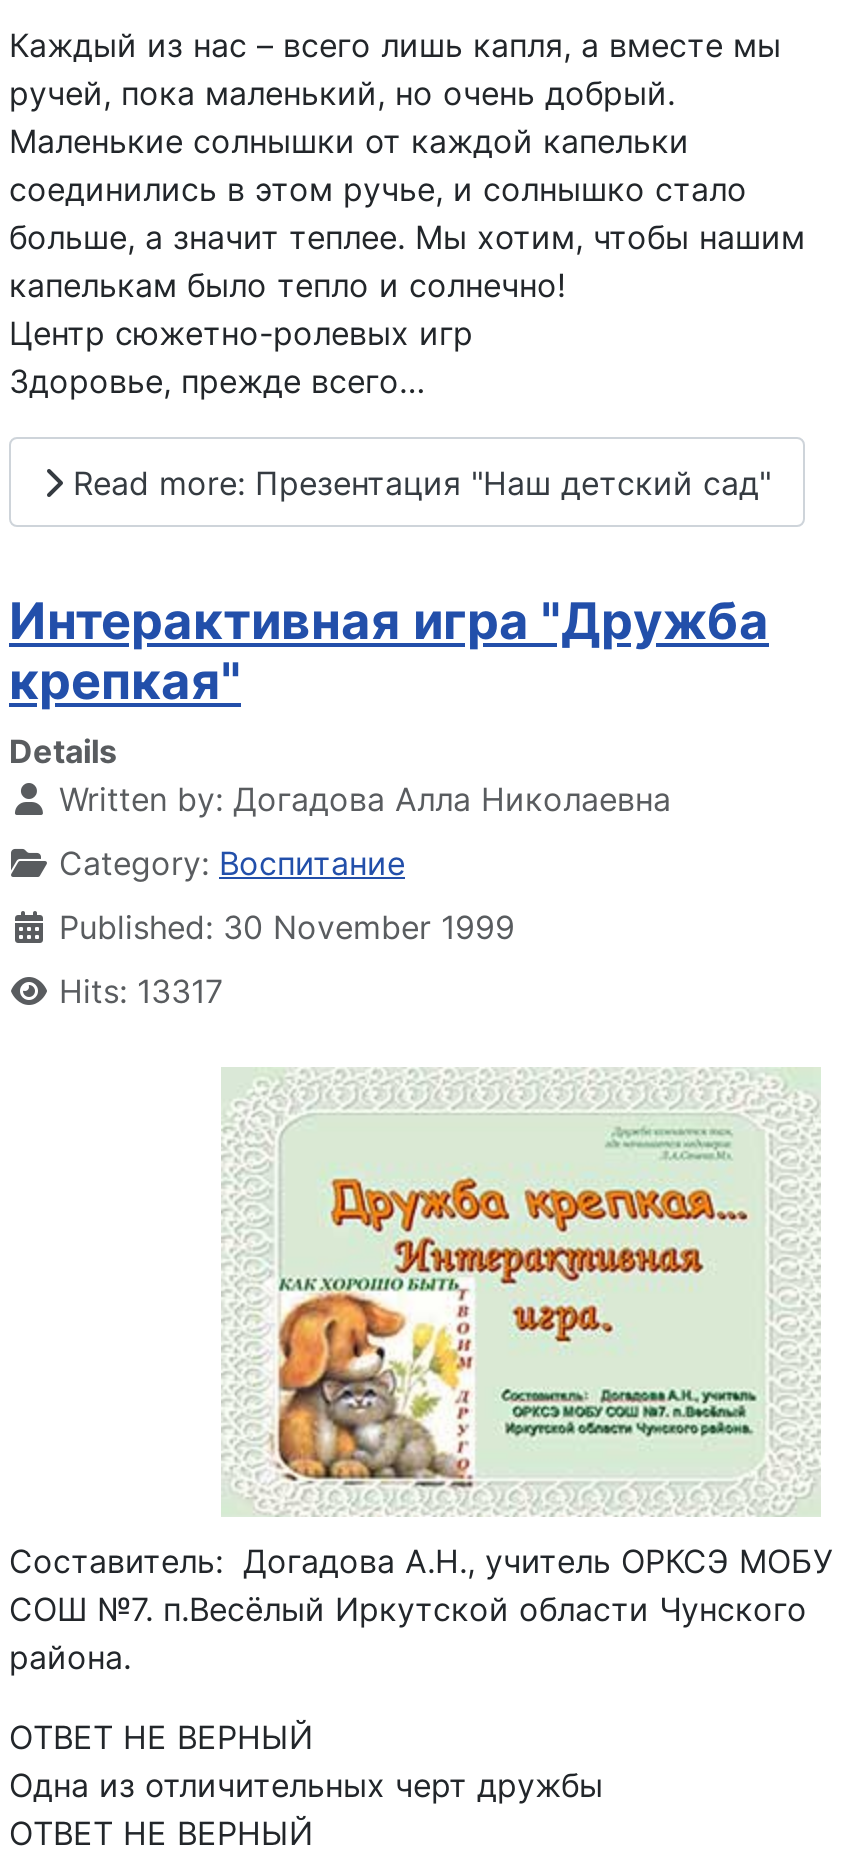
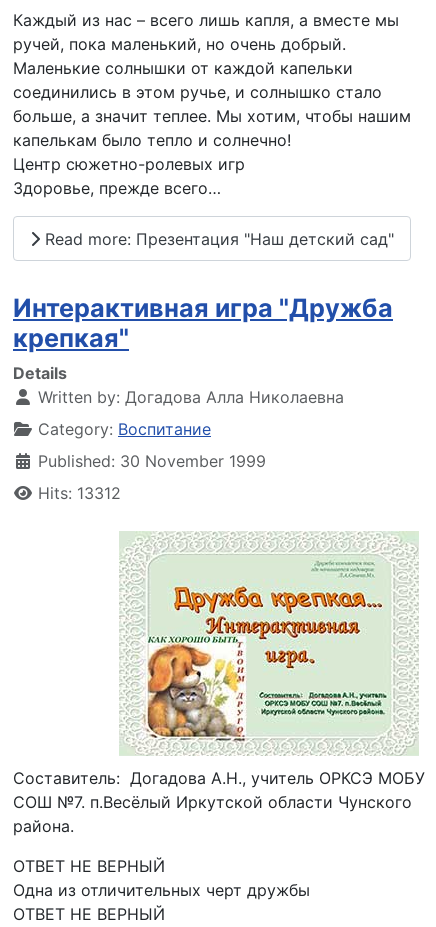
[59,971,223,1011] Hits: 13317 -> [38,483,121,503] Hits: 13312

